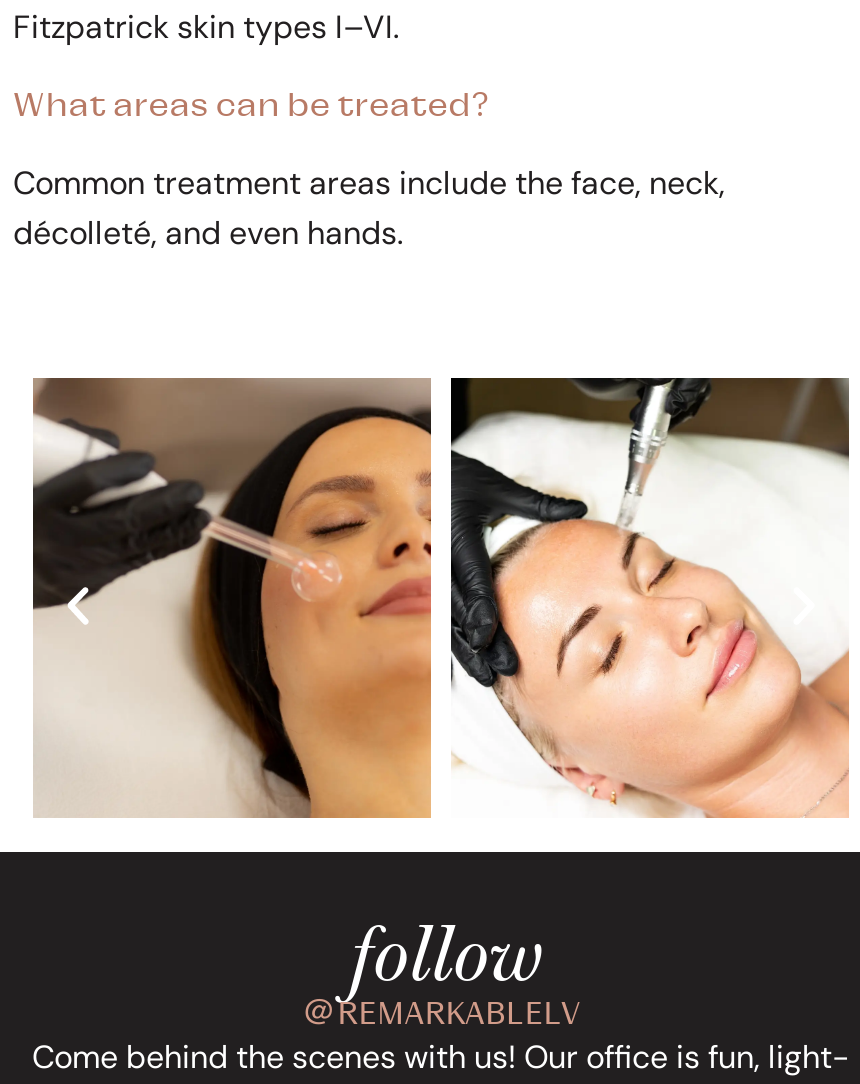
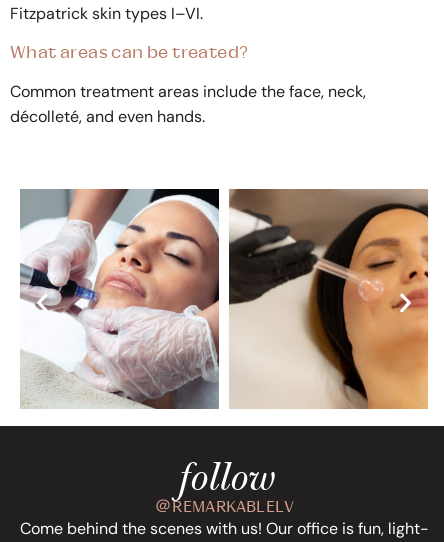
[31,376,433,820] [image] -> [19,188,220,410] [image]
[449,376,851,818] [image] -> [228,188,429,409] [image]

